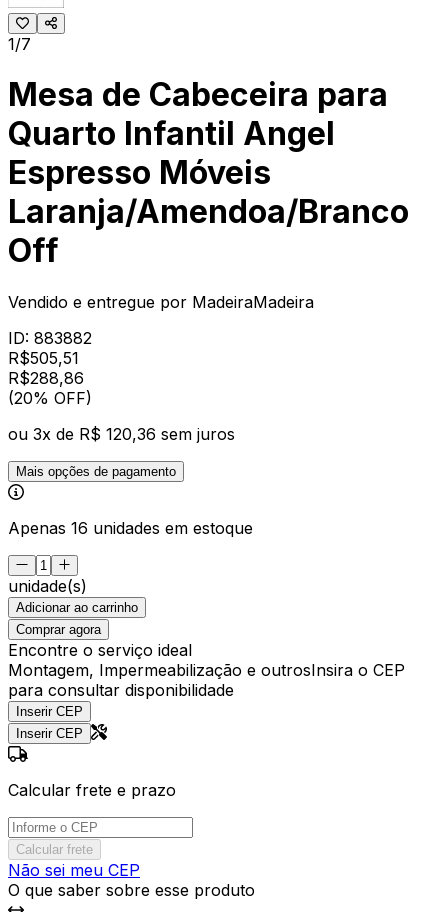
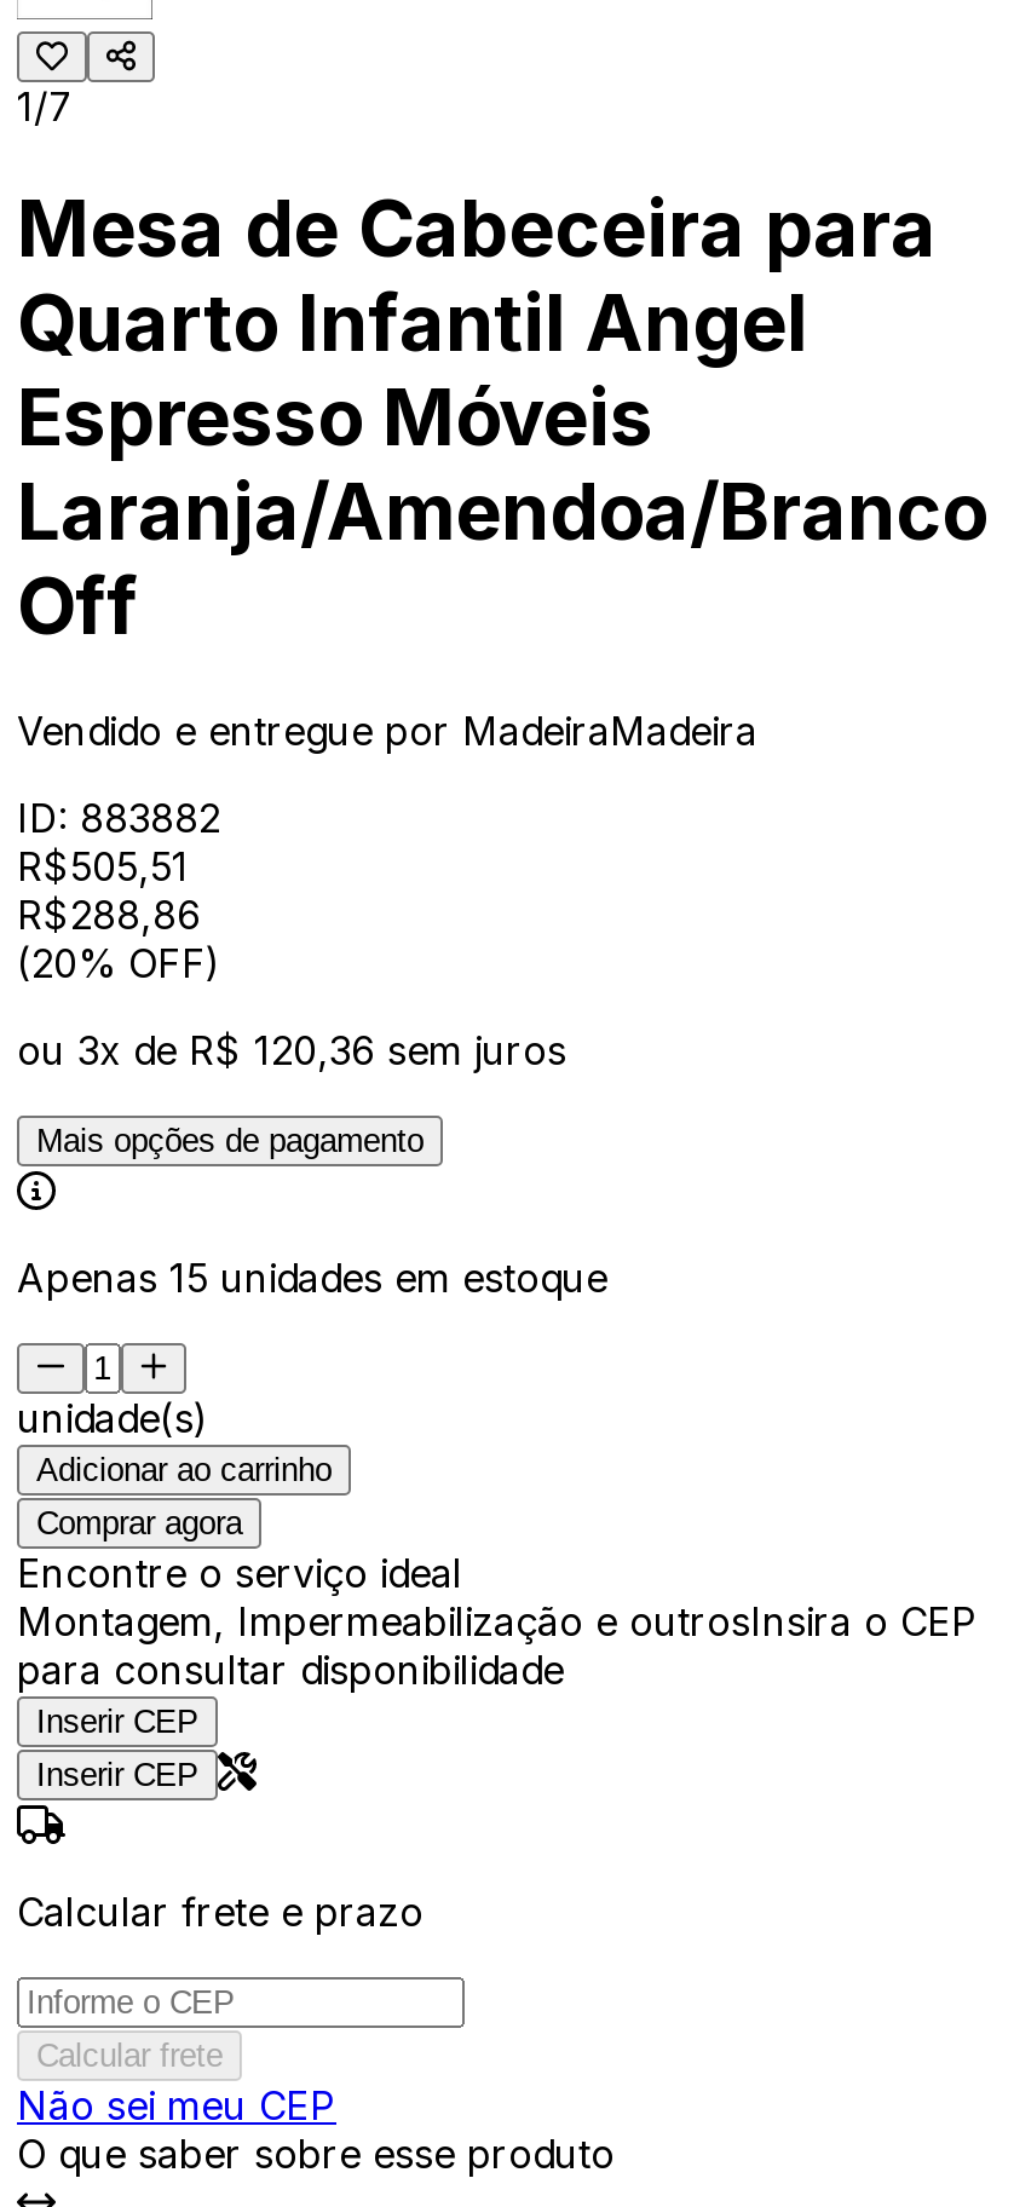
[8,518,253,538] Apenas 16 unidades em estoque -> [17,1253,607,1301] Apenas 15 unidades em estoque

